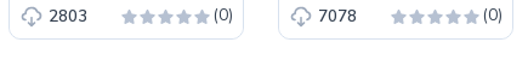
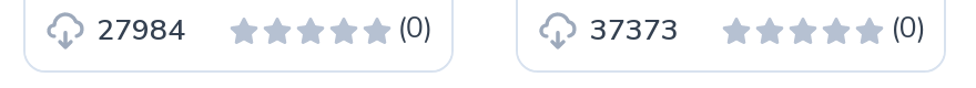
[49,6,87,27] 2803 -> [96,11,185,50] 27984
[318,6,357,27] 7078 -> [590,11,679,50] 37373

